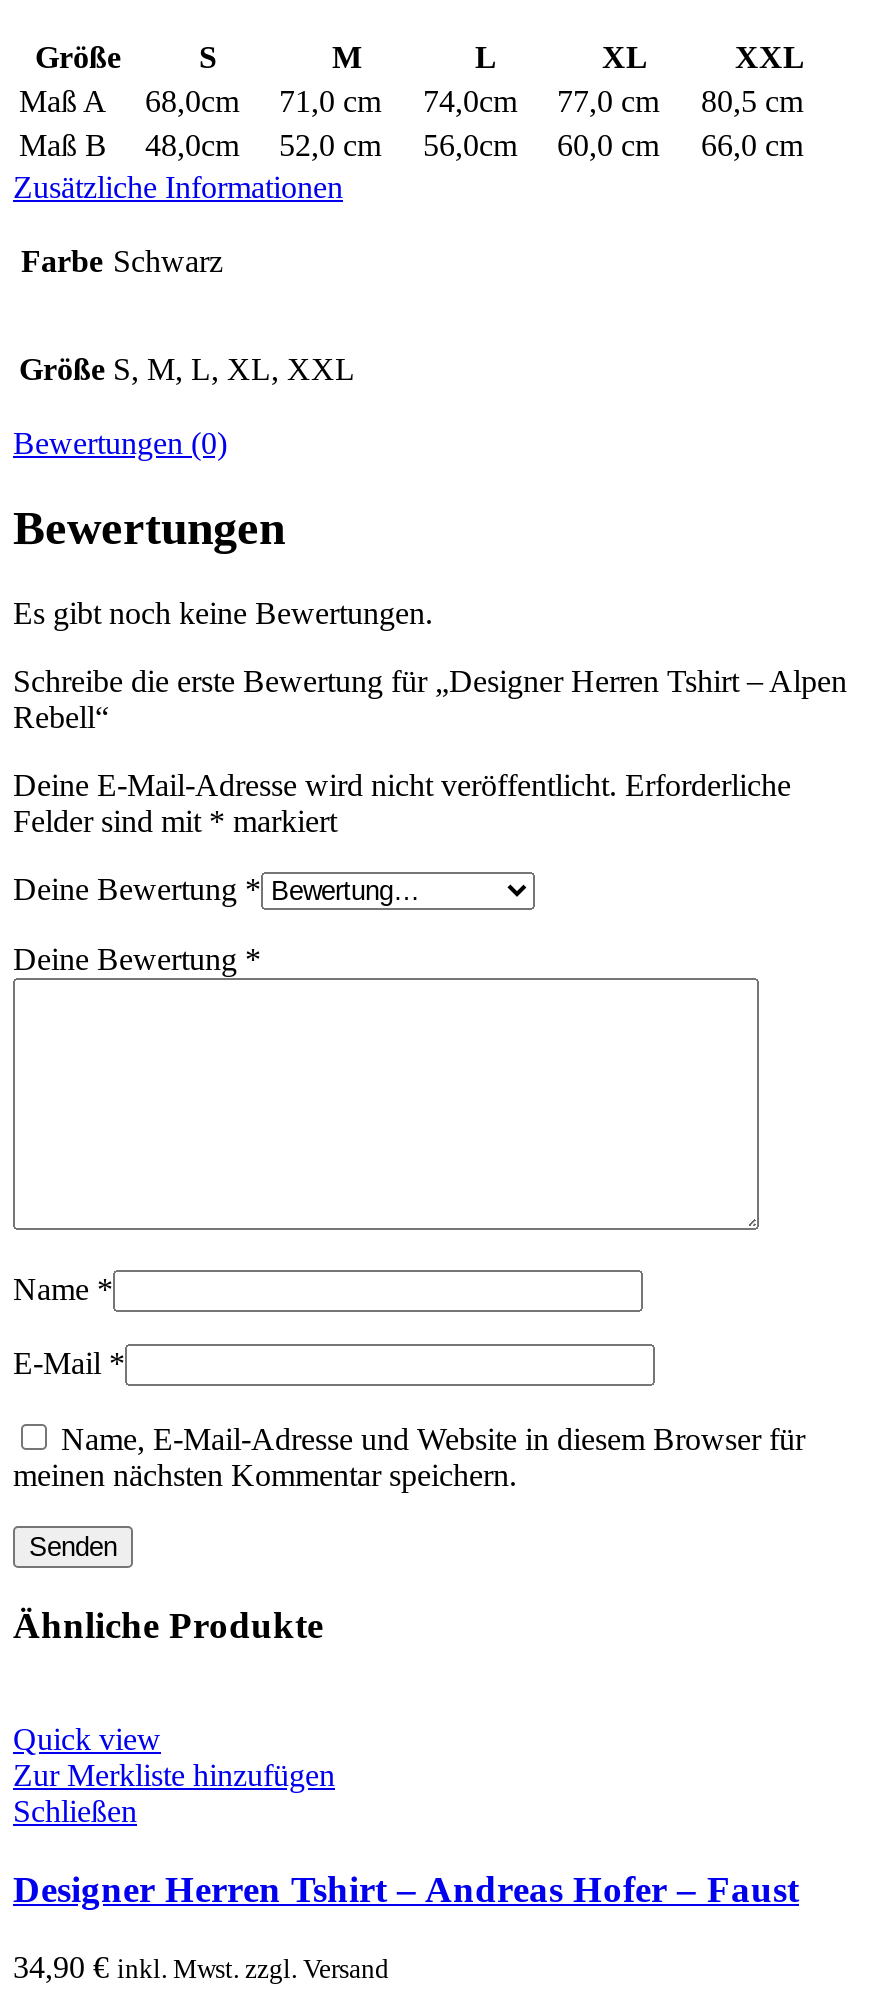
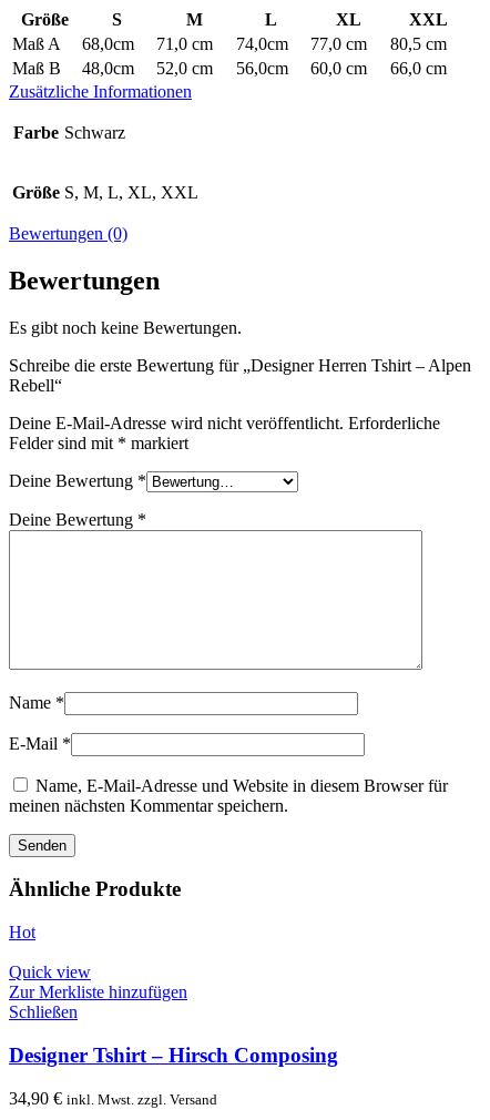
none -> [9,923,35,942] Hot
[13,1868,799,1910] Designer Herren Tshirt – Andreas Hofer – Faust -> [9,1043,338,1067] Designer Tshirt – Hirsch Composing

